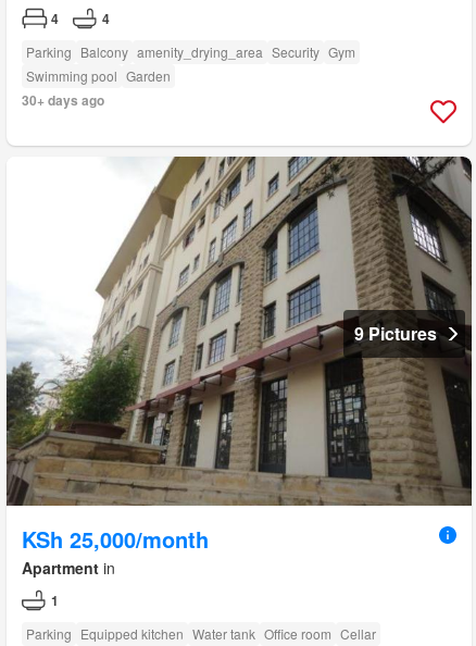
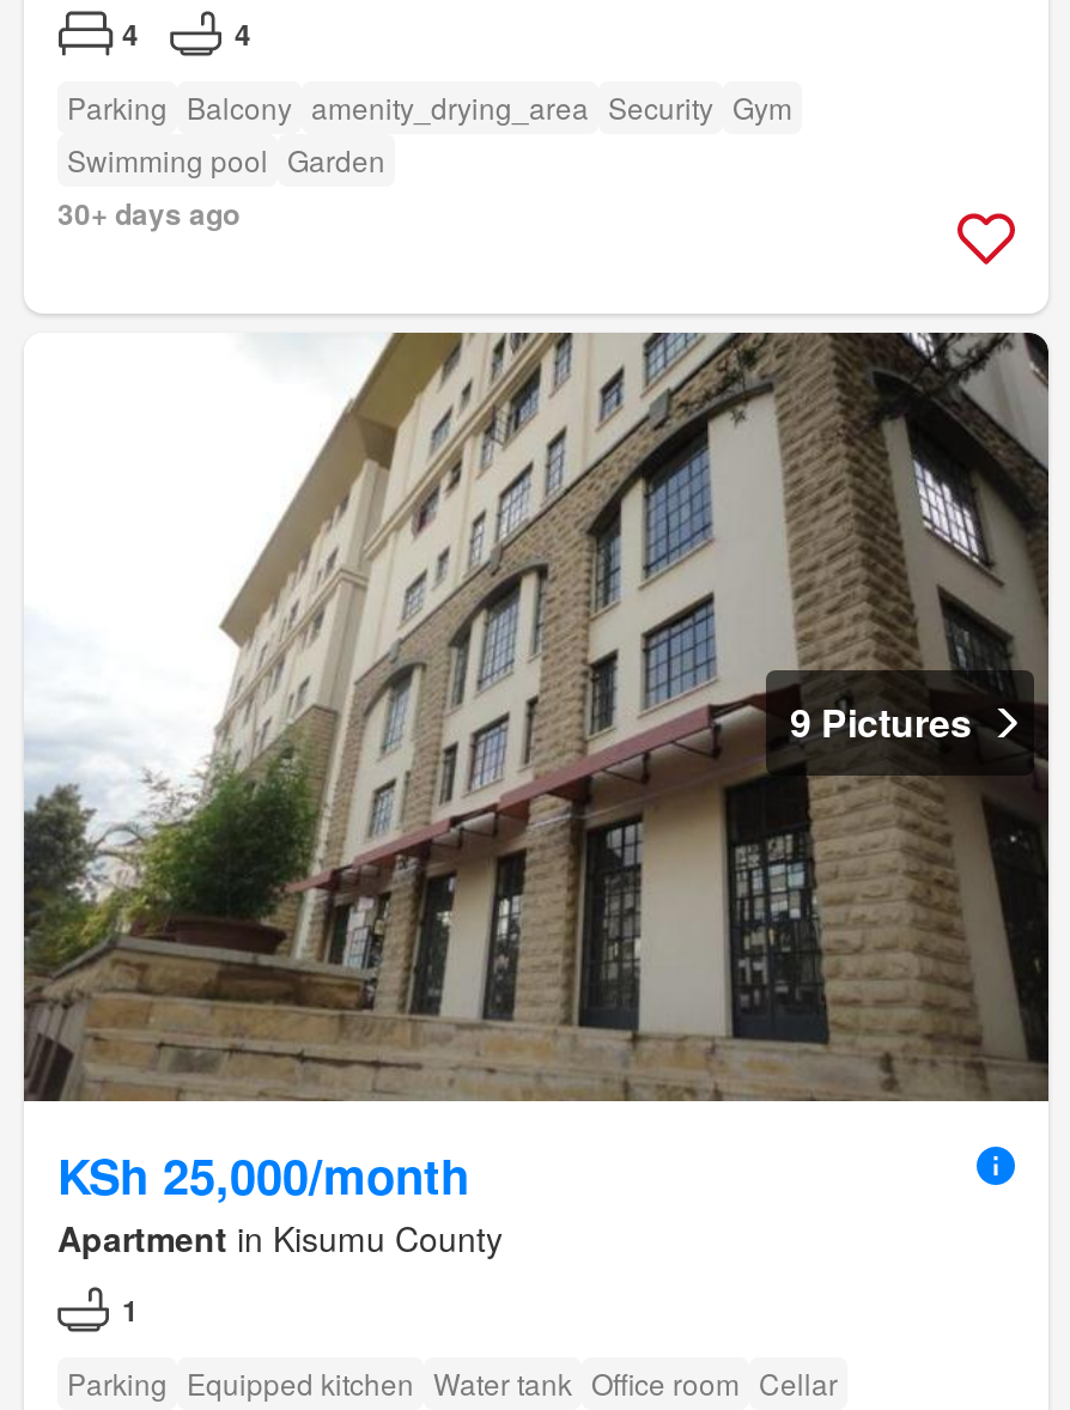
[22,557,115,579] Apartment in -> [57,1214,503,1262] Apartment in Kisumu County

